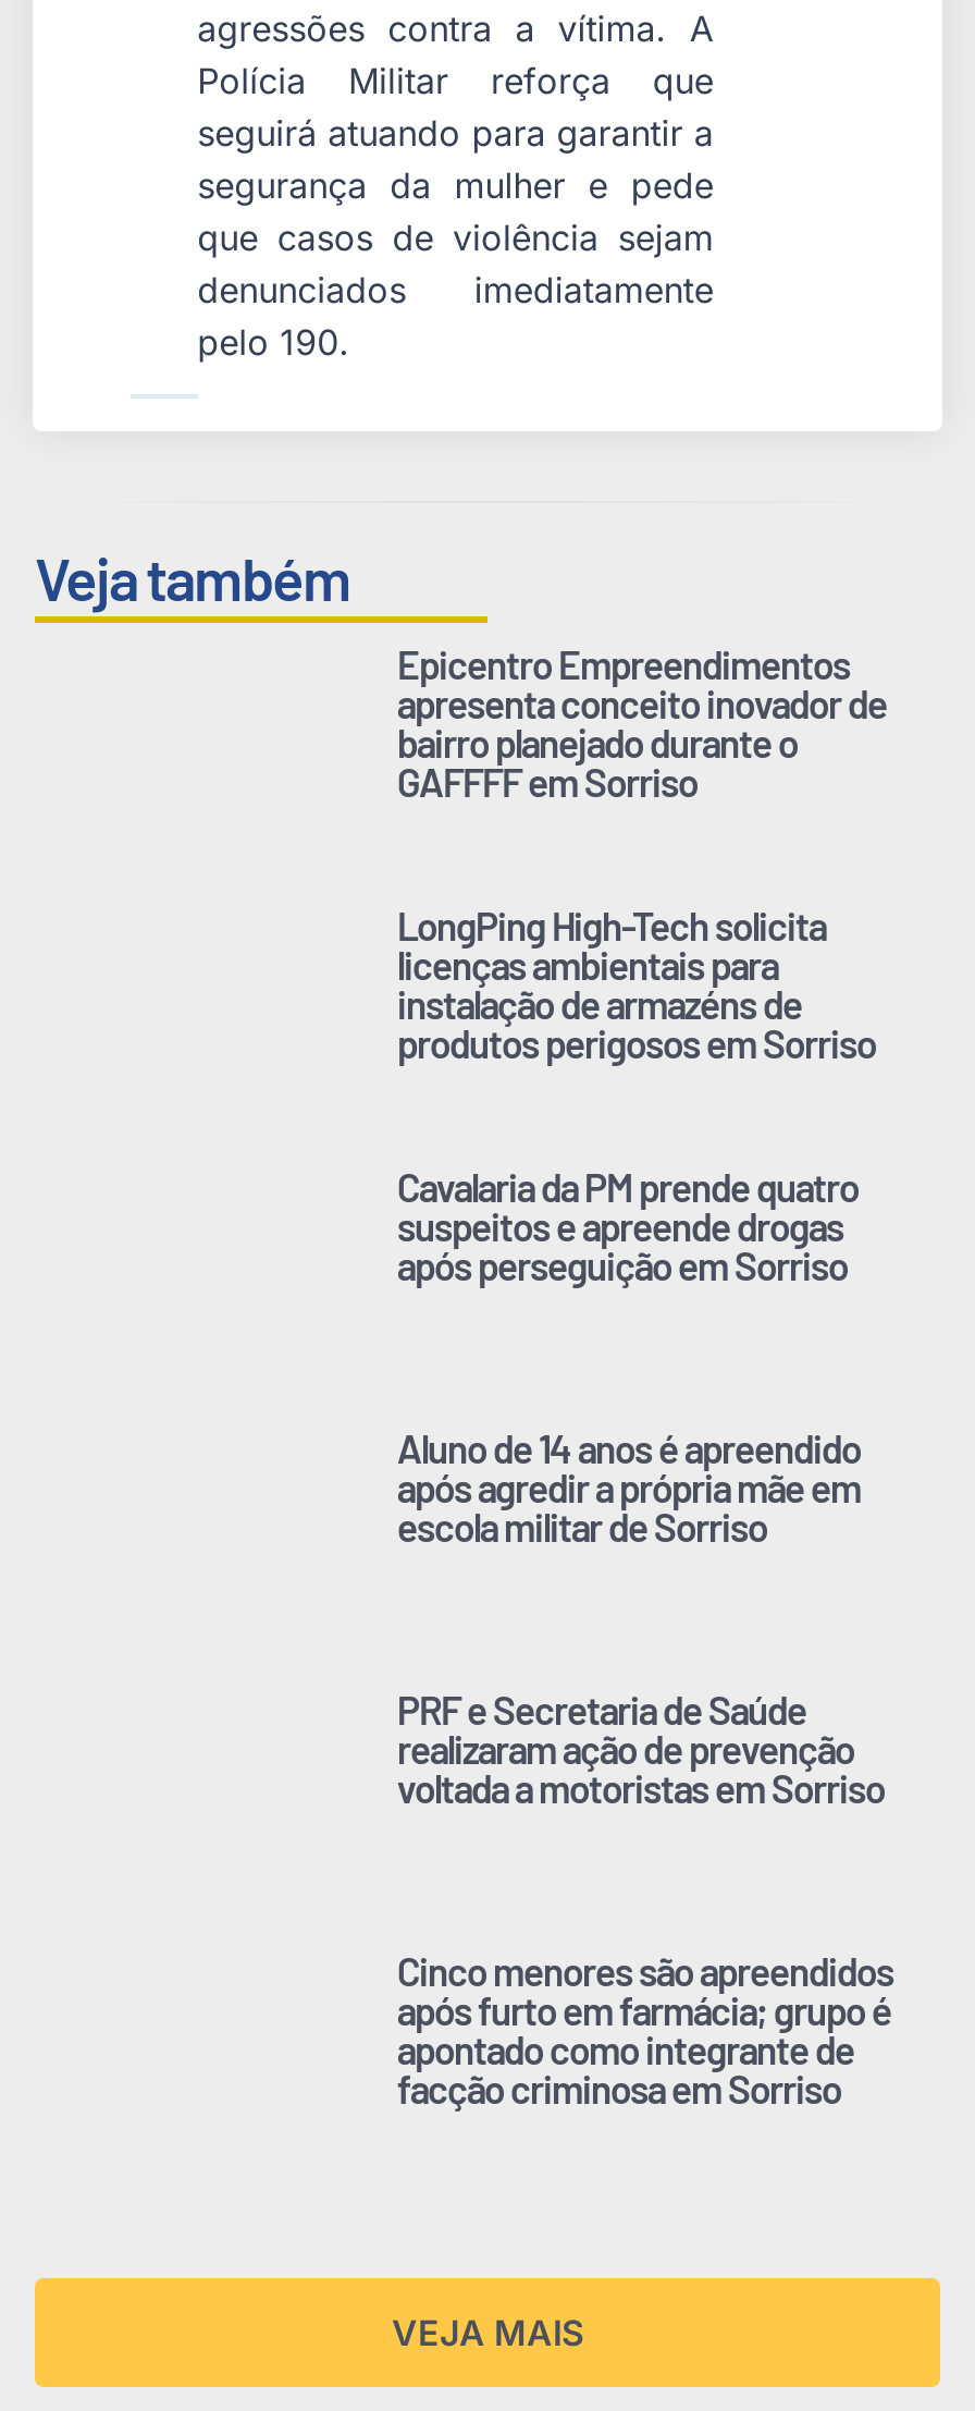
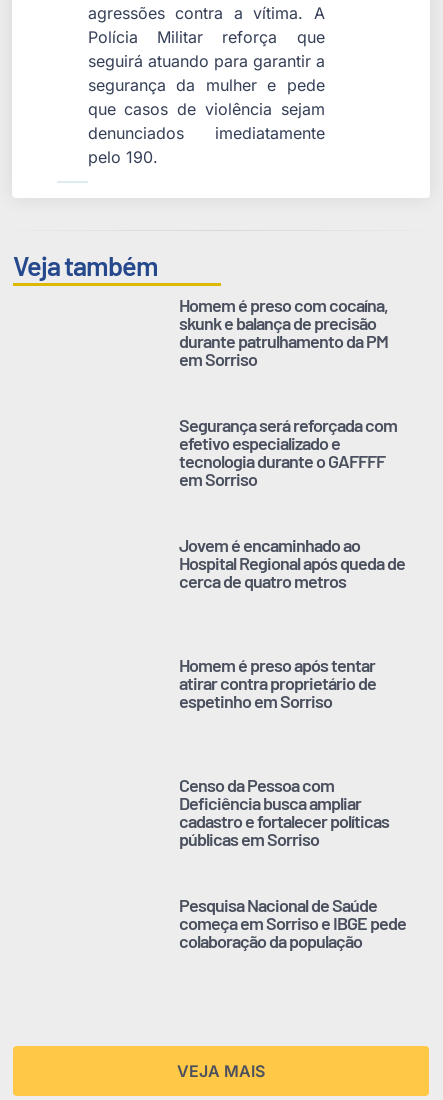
[397,640,887,806] Epicentro Empreendimentos | apresenta conceito inovador de | bairro planejado durante o | GAFFFF em Sorriso -> [179,294,388,370] Homem é preso com cocaína, | skunk e balança de precisão | durante patrulhamento da PM | em Sorriso
[397,902,876,1067] LongPing High-Tech solicita | licenças ambientais para | instalação de armazéns de | produtos perigosos em Sorriso -> [179,414,397,490] Segurança será reforçada com | efetivo especializado e | tecnologia durante o GAFFFF | em Sorriso
[397,1163,858,1289] Cavalaria da PM prende quatro | suspeitos e apreende drogas | após perseguição em Sorriso -> [179,534,405,592] Jovem é encaminhado ao | Hospital Regional após queda de | cerca de quatro metros
[397,1424,861,1551] Aluno de 14 anos é apreendido | após agredir a própria mãe em | escola militar de Sorriso -> [179,654,376,712] Homem é preso após tentar | atirar contra proprietário de | espetinho em Sorriso
[397,1686,884,1812] PRF e Secretaria de Saúde | realizaram ação de prevenção | voltada a motoristas em Sorriso -> [179,774,389,850] Censo da Pessoa com | Deficiência busca ampliar | cadastro e fortalecer políticas | públicas em Sorriso
[397,1947,893,2113] Cinco menores são apreendidos | após furto em farmácia; grupo é | apontado como integrante de | facção criminosa em Sorriso -> [179,894,406,952] Pesquisa Nacional de Saúde | começa em Sorriso e IBGE pede | colaboração da população

